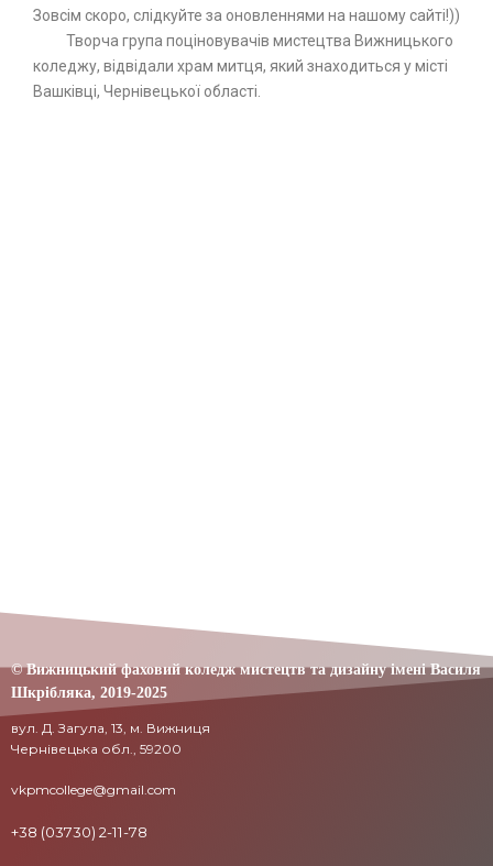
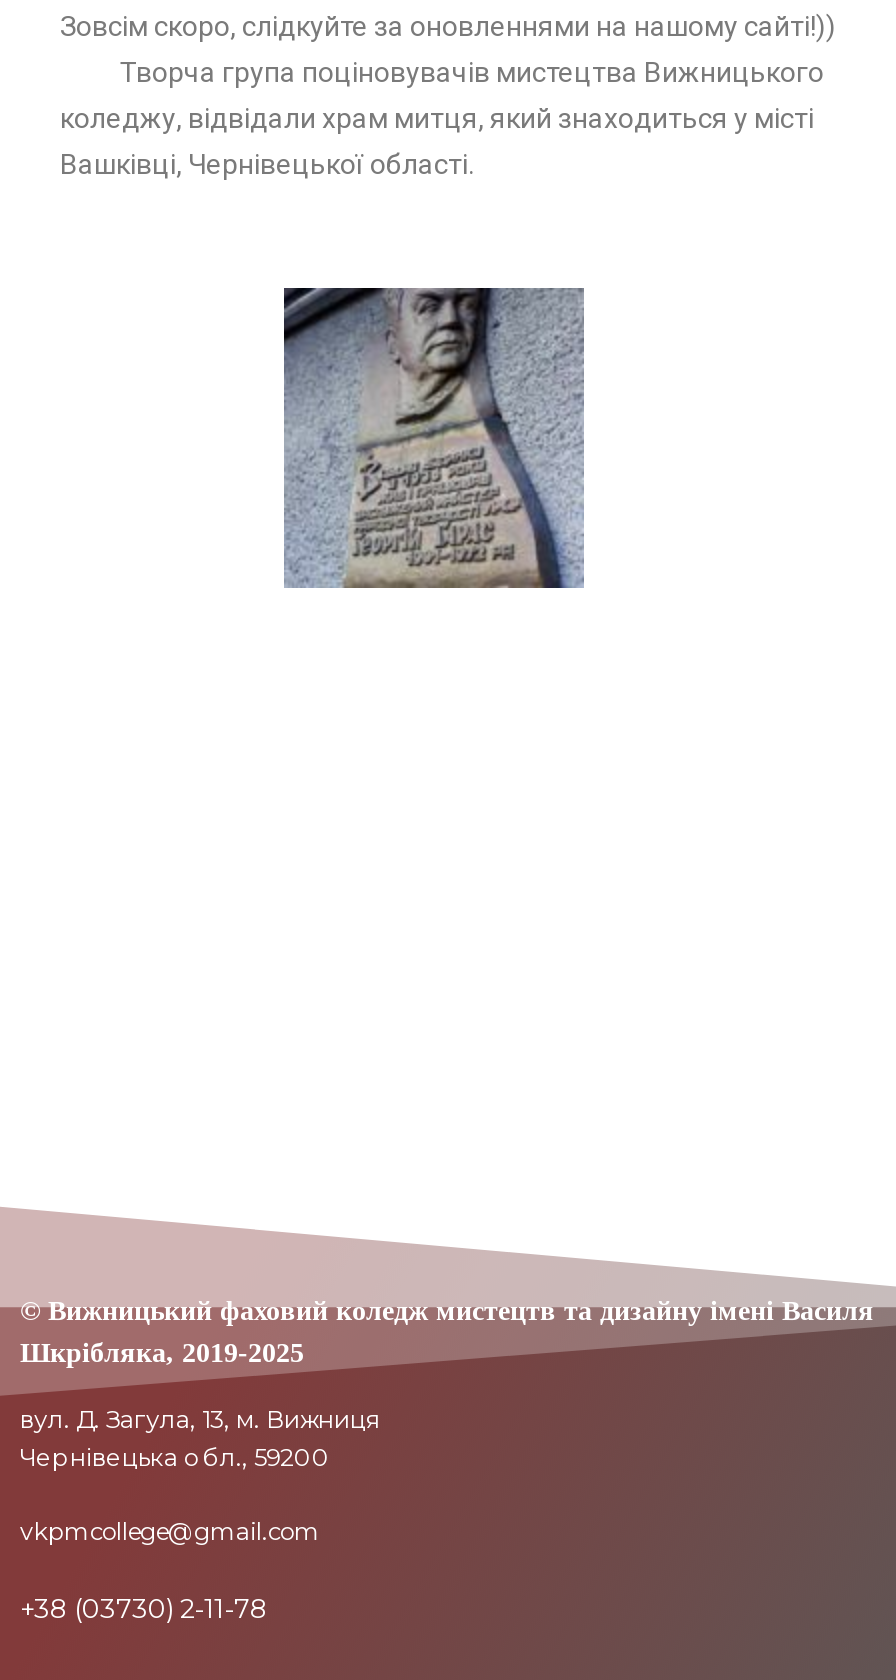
none -> [282,286,586,590] [image]

